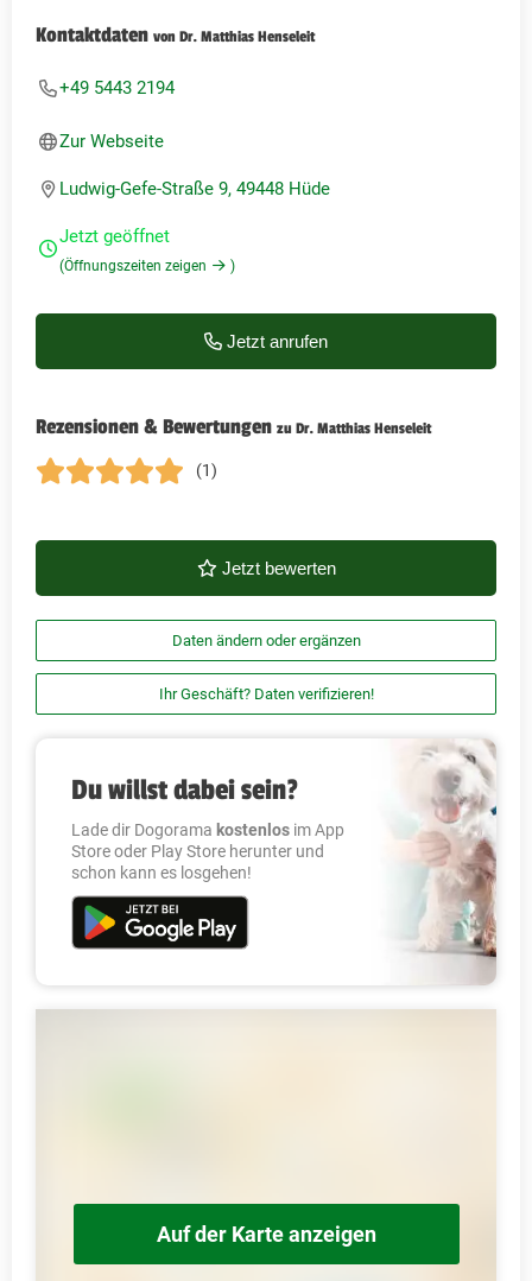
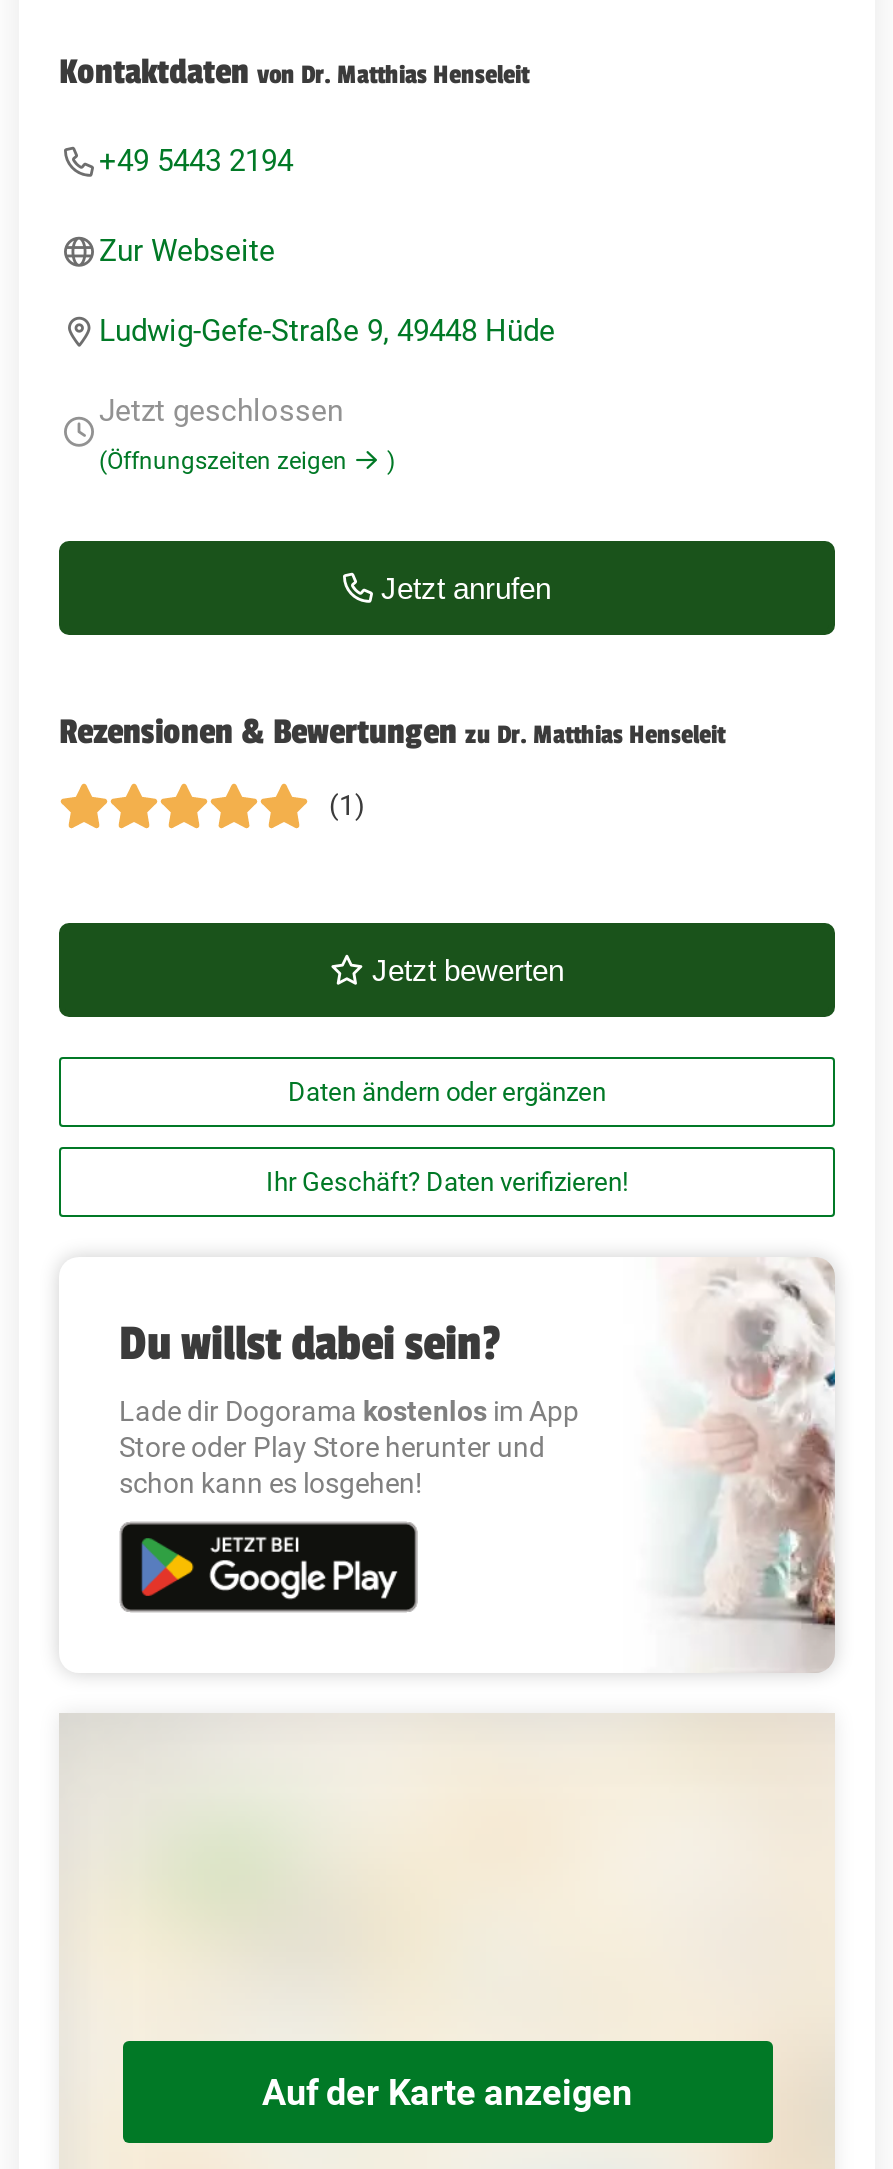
[59,226,170,247] Jetzt geöffnet -> [99,393,343,429] Jetzt geschlossen

